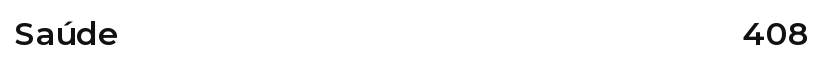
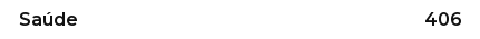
[742,15,810,53] 408 -> [424,9,462,30] 406

